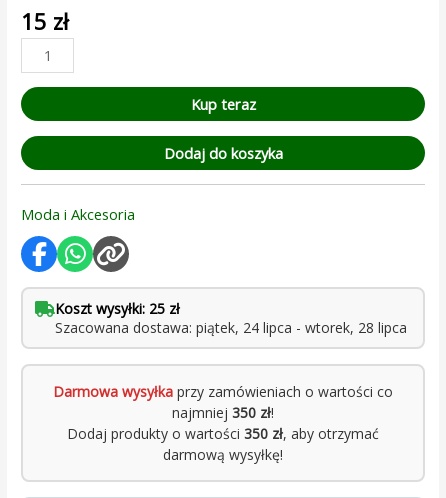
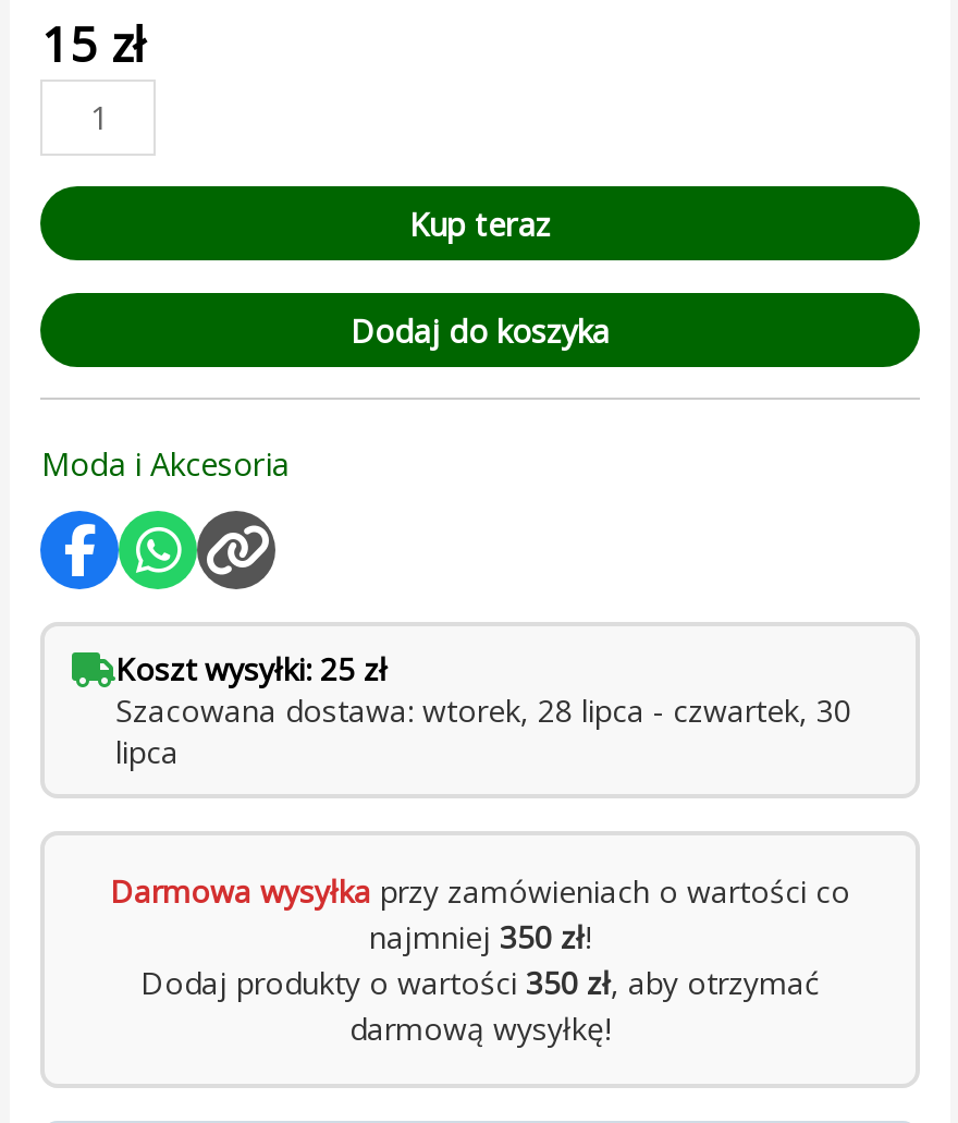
[55,318,407,337] Szacowana dostawa: piątek, 24 lipca - wtorek, 28 lipca -> [115,689,851,772] Szacowana dostawa: wtorek, 28 lipca - czwartek, 30 | lipca

